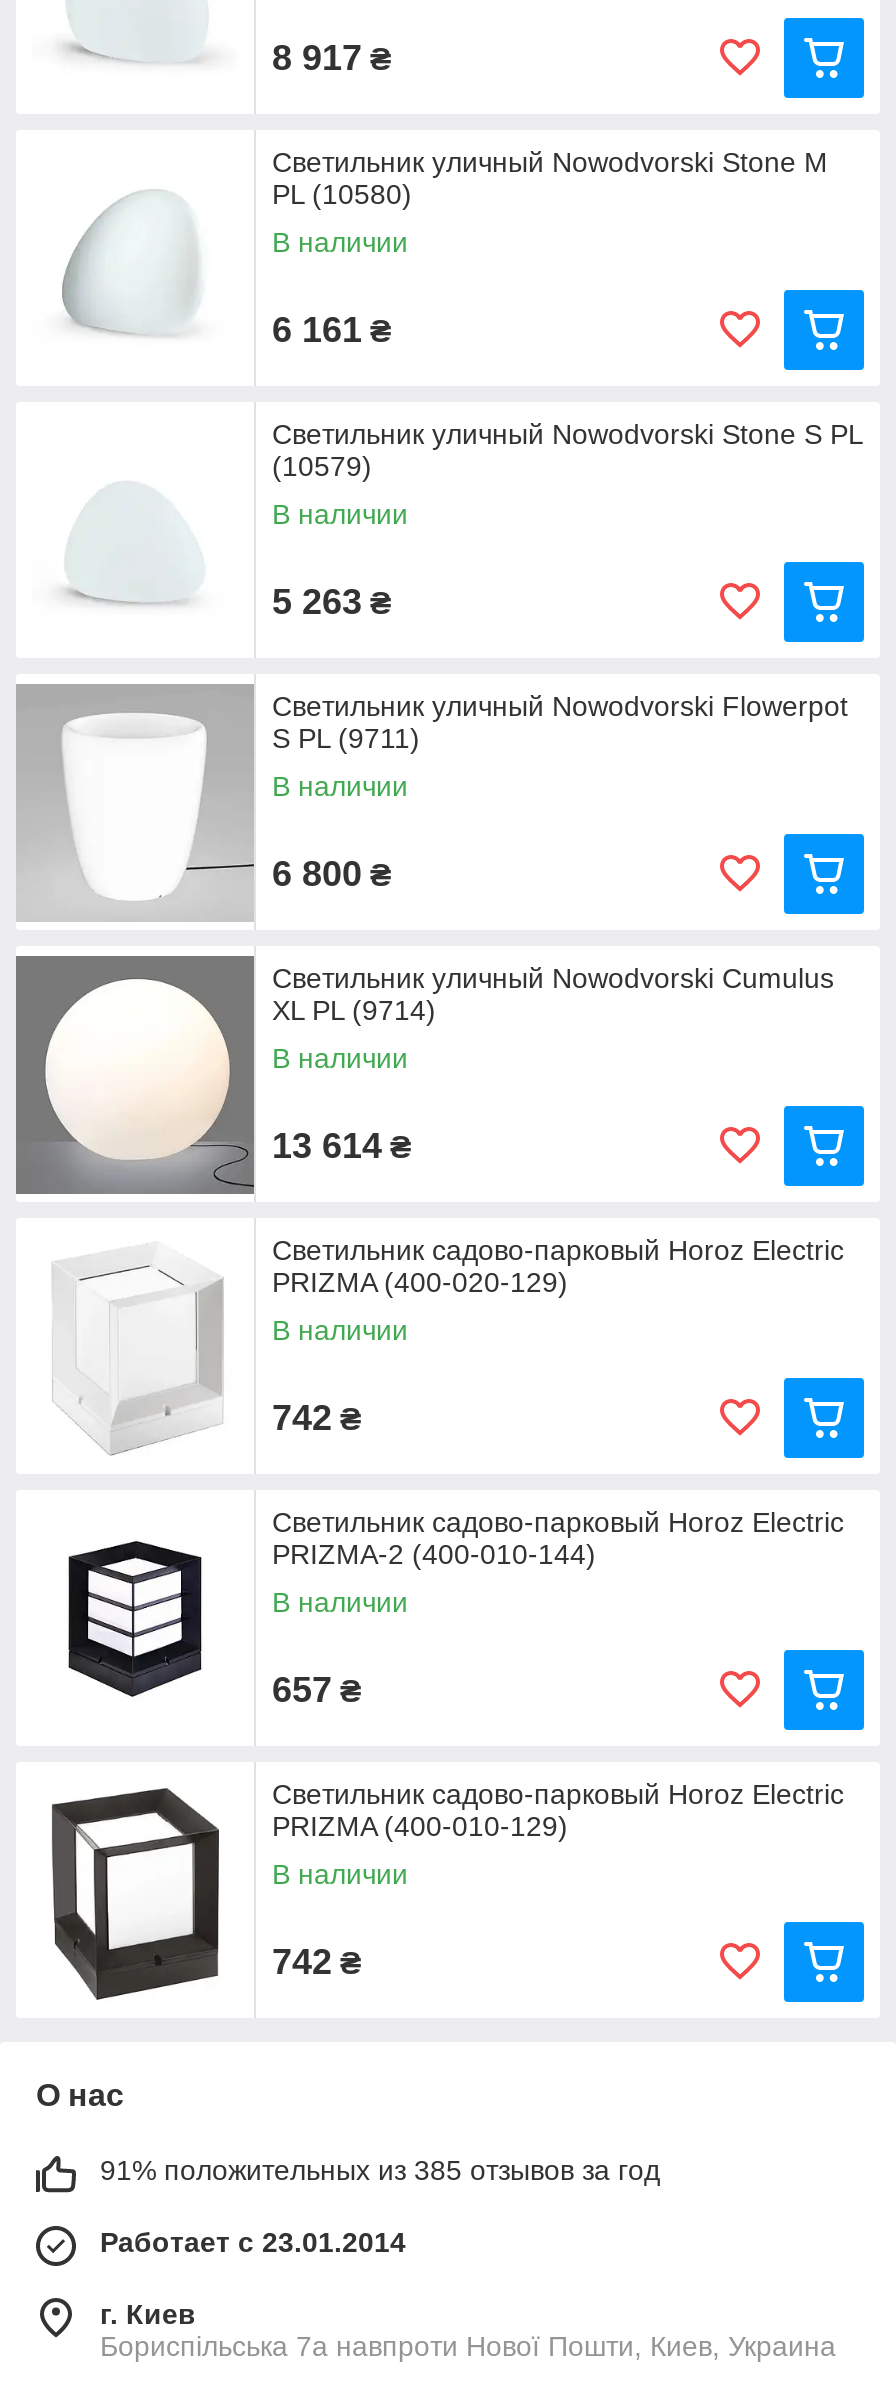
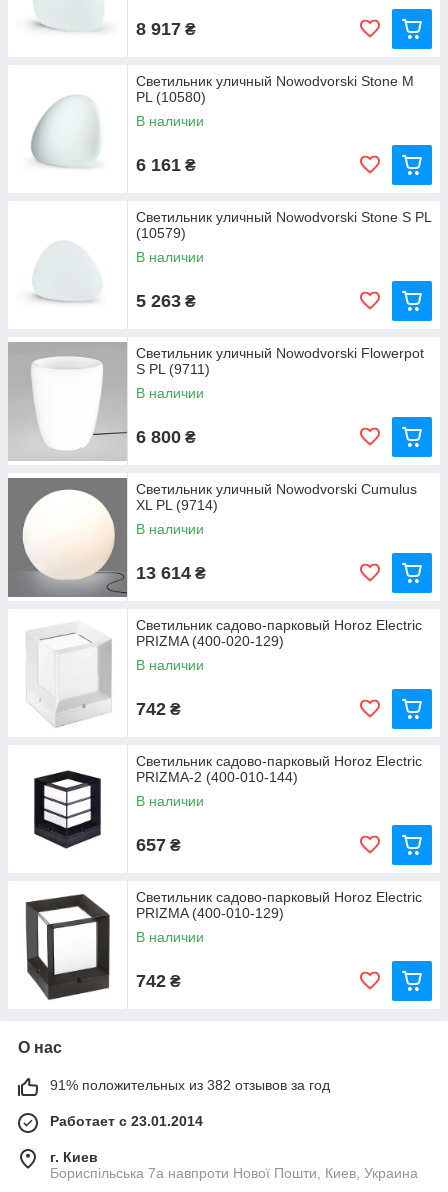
[100,2154,660,2186] 91% положительных из 385 отзывов за год -> [50,1077,330,1093] 91% положительных из 382 отзывов за год

